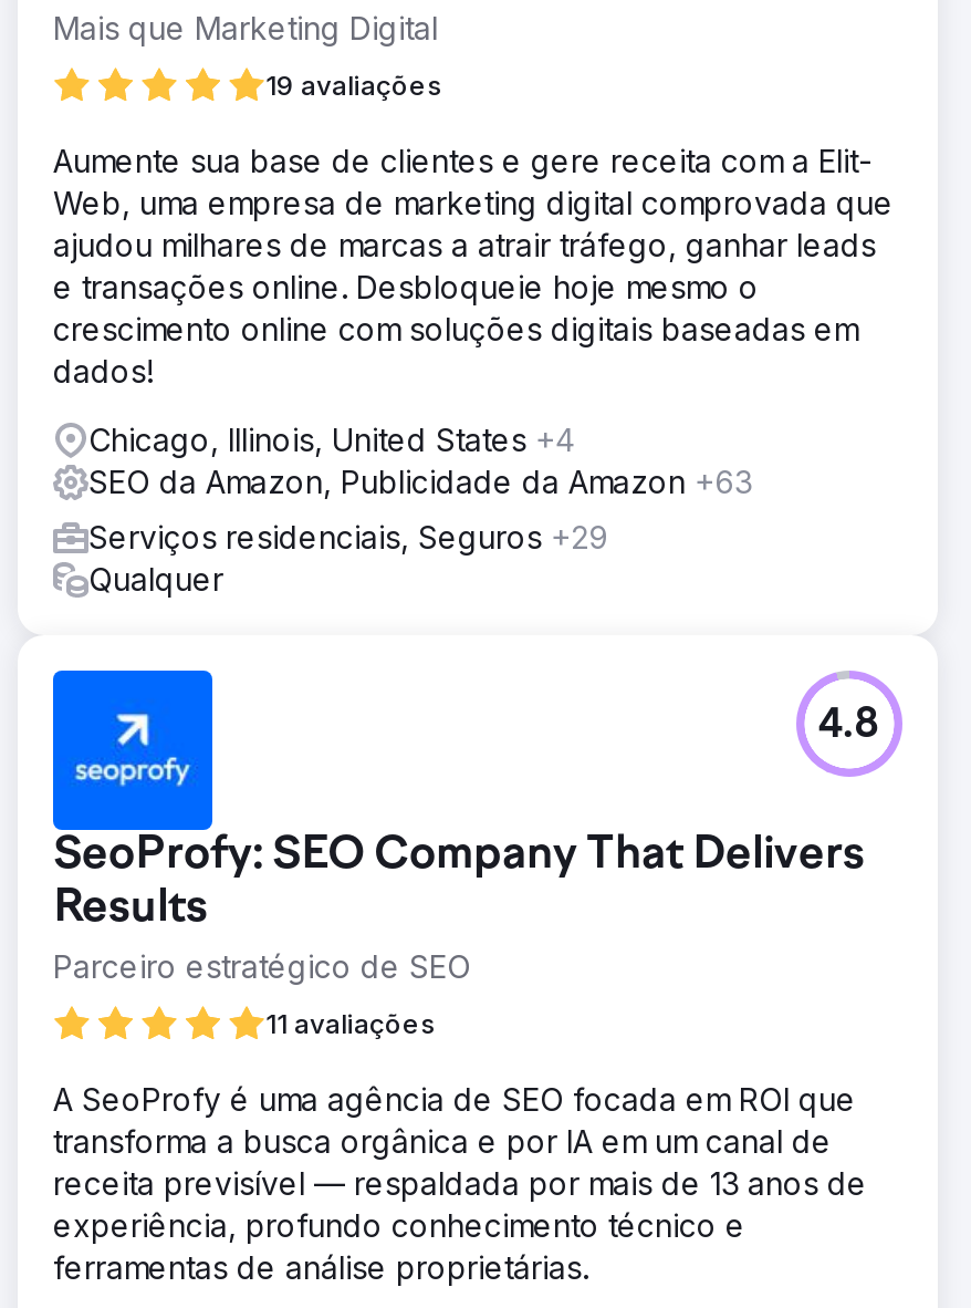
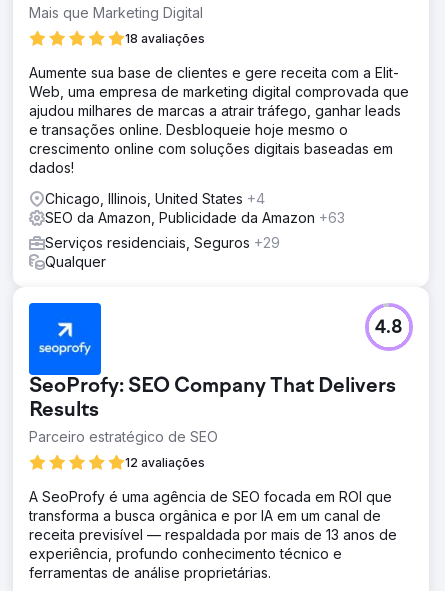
[265,69,442,102] 19 avaliações -> [125,31,205,46] 18 avaliações
[265,1007,436,1040] 11 avaliações -> [125,455,205,470] 12 avaliações

